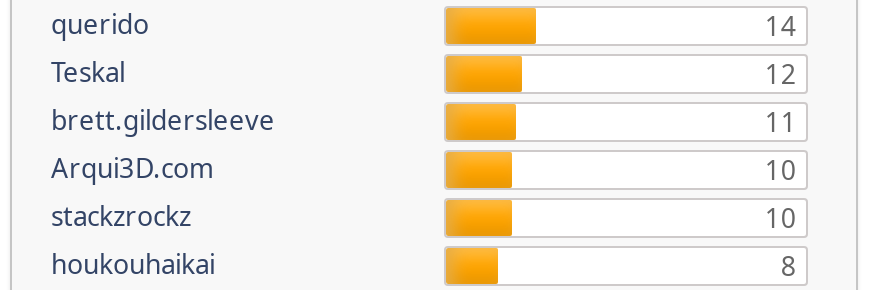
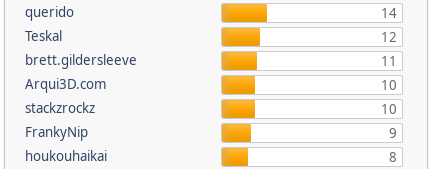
none -> [24,123,397,142] FrankyNip | 9

